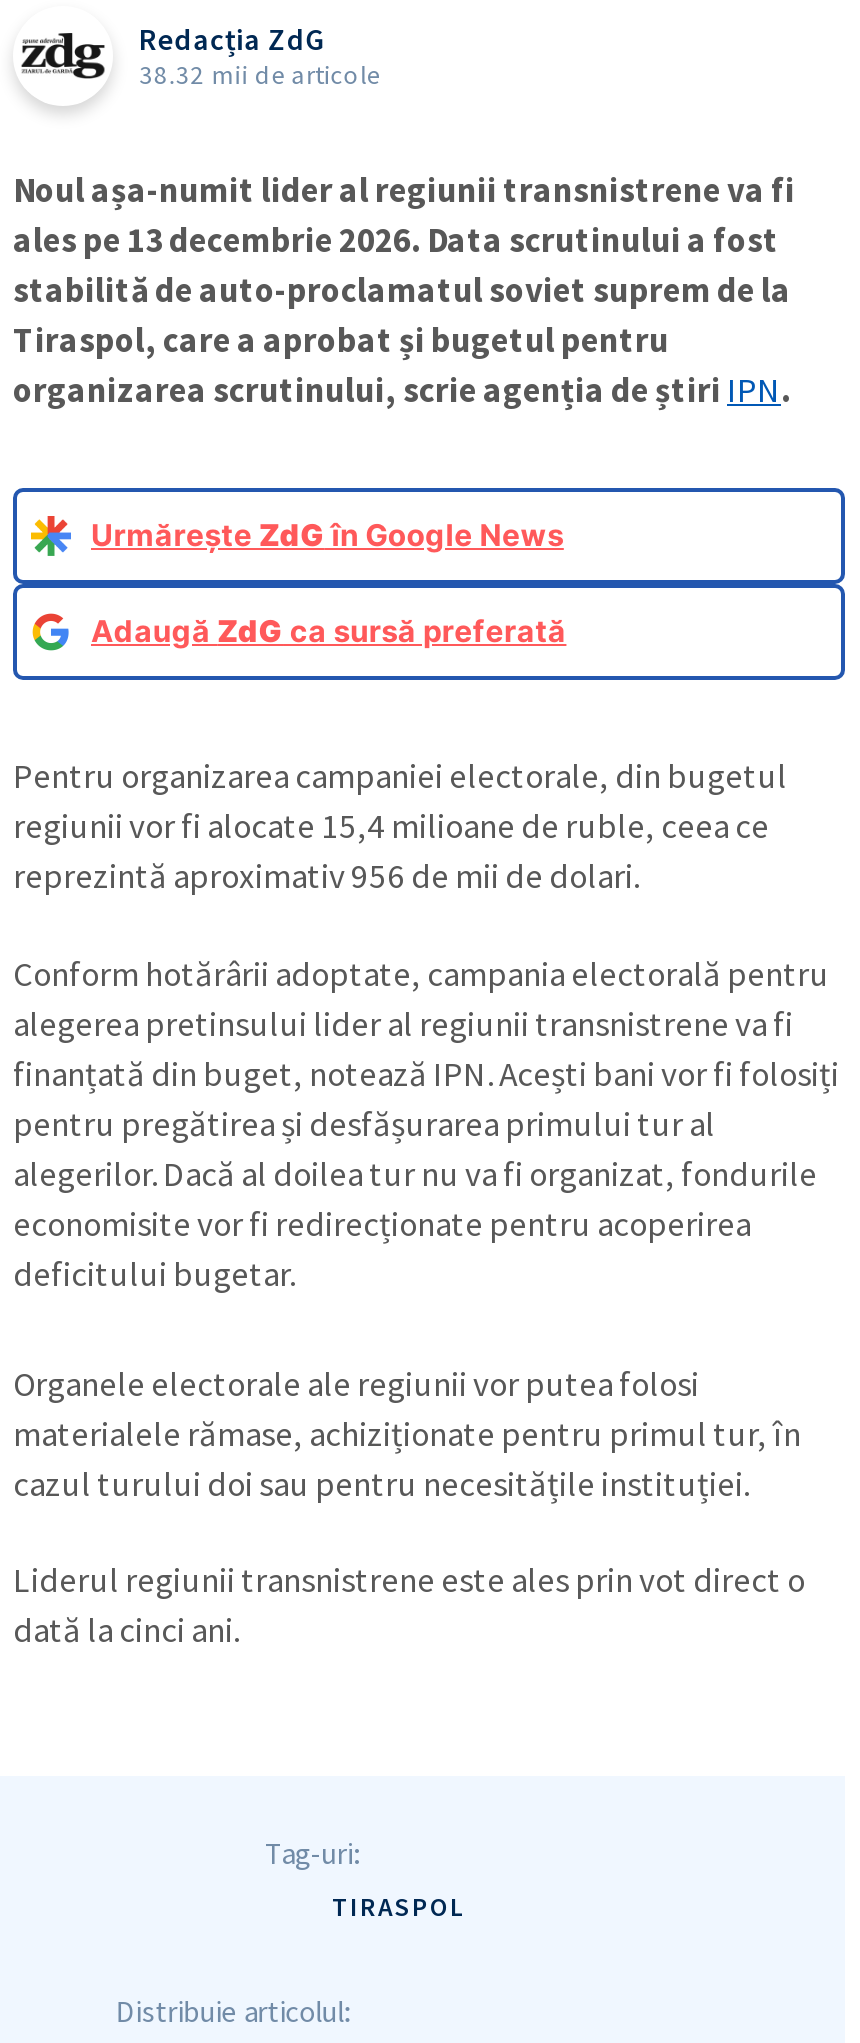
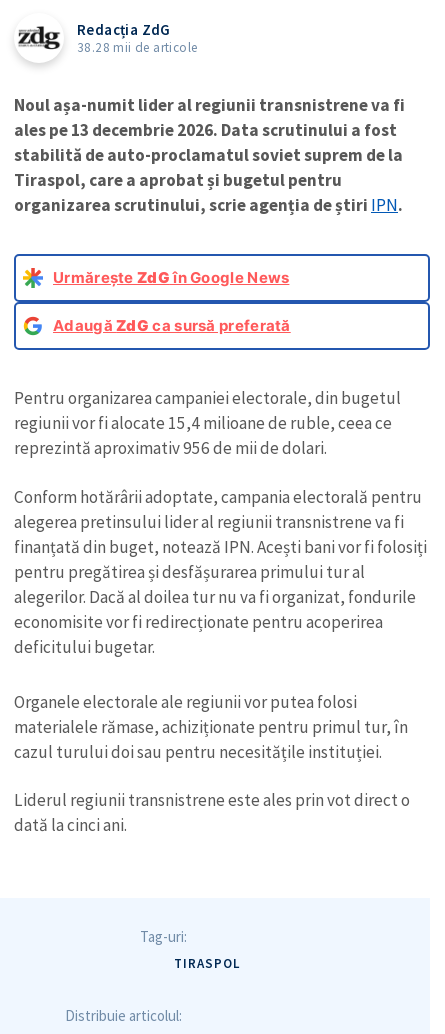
[139,58,380,92] 38.32 mii de articole -> [77,39,197,56] 38.28 mii de articole

